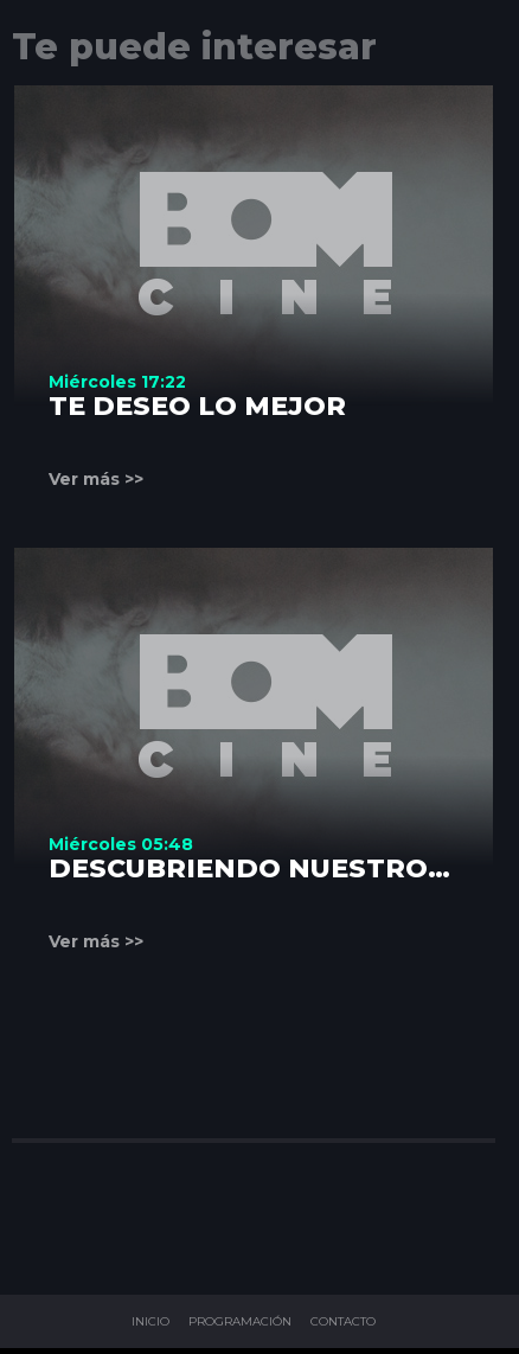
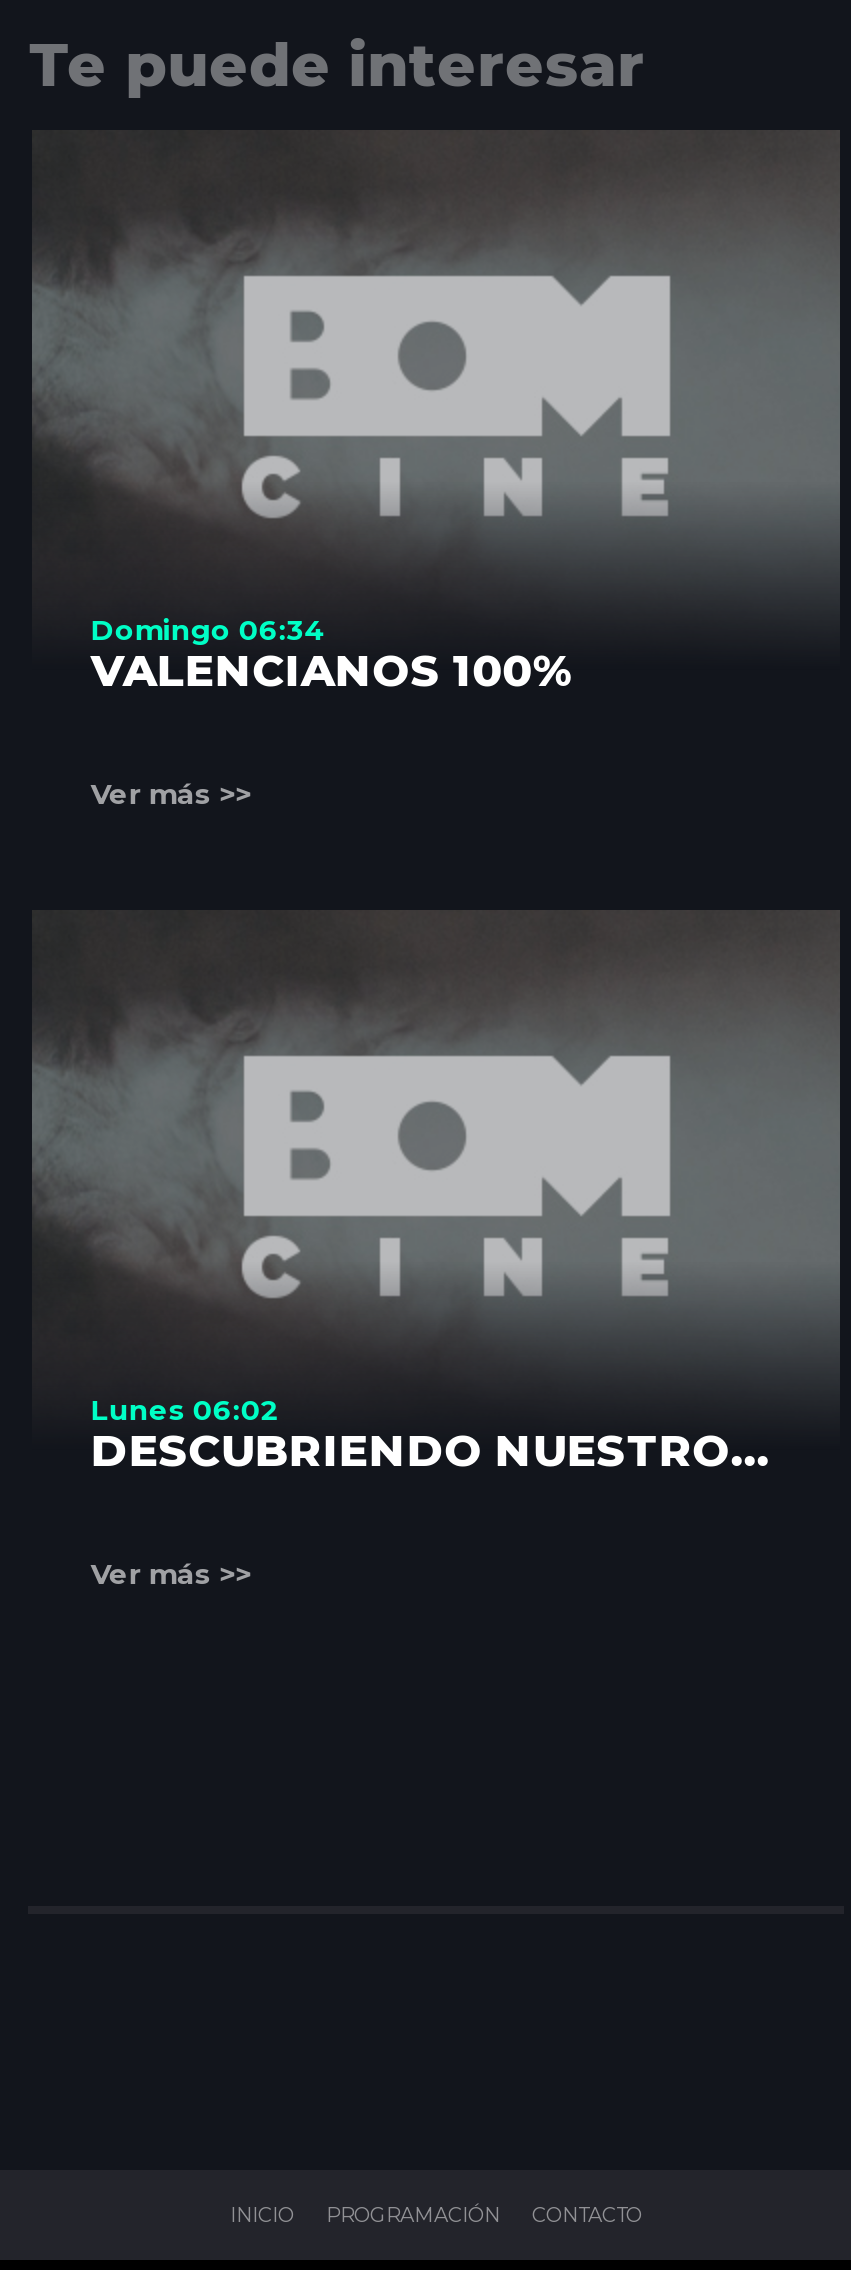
[49,371,346,422] Miércoles 17:22 | TE DESEO LO MEJOR -> [91,612,573,698] Domingo 06:34 | VALENCIANOS 100%
[49,834,194,855] Miércoles 05:48 -> [91,1392,279,1428] Lunes 06:02

